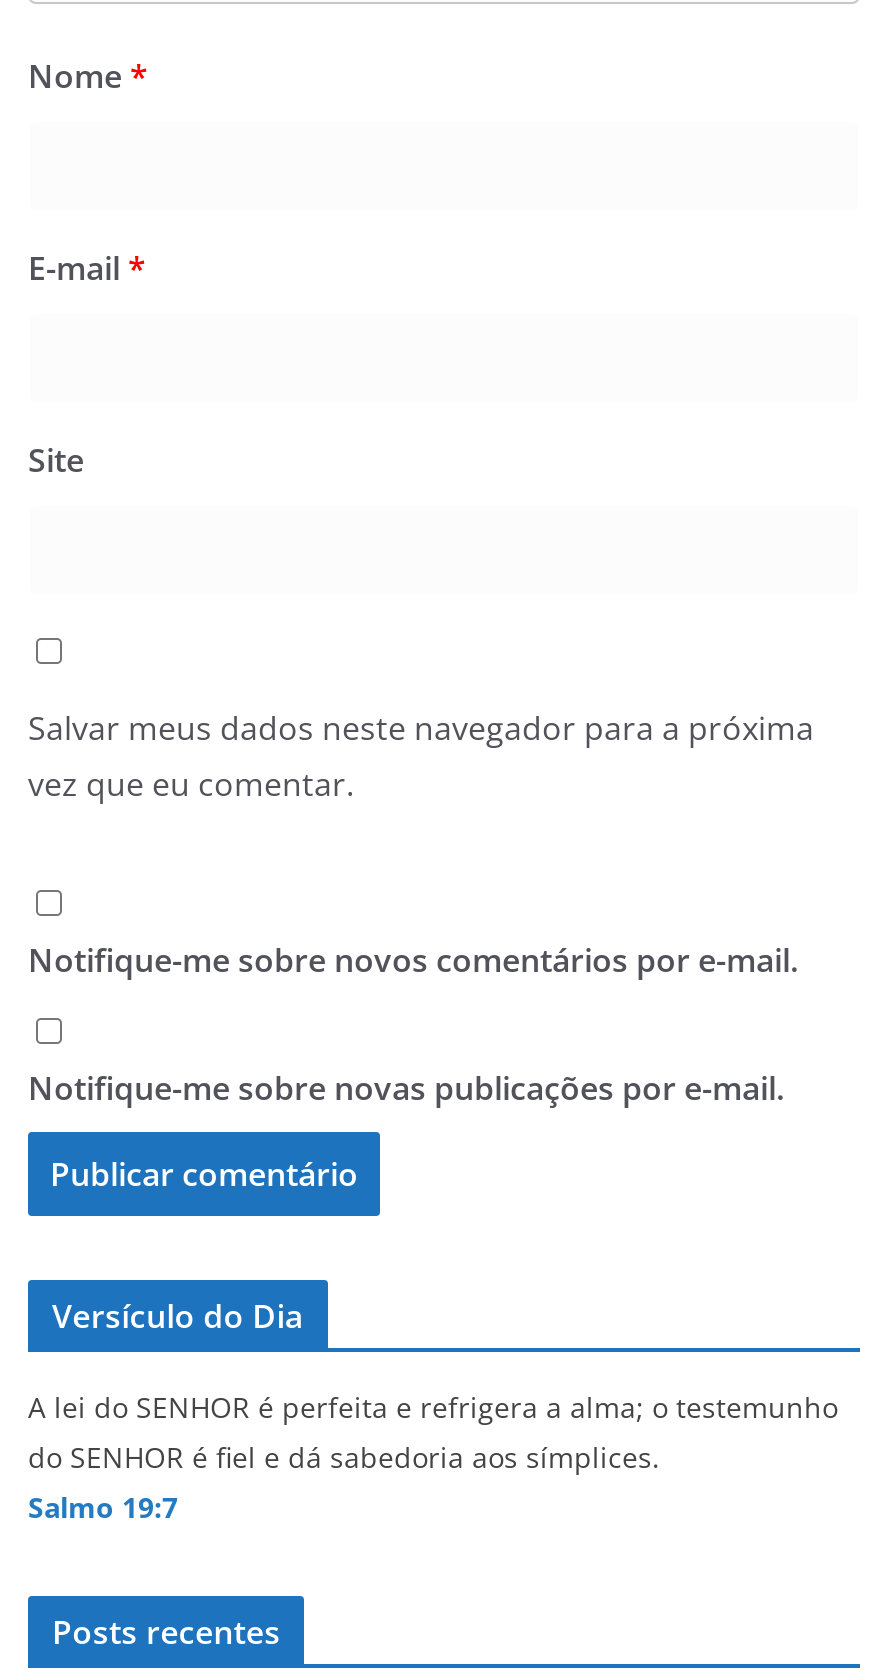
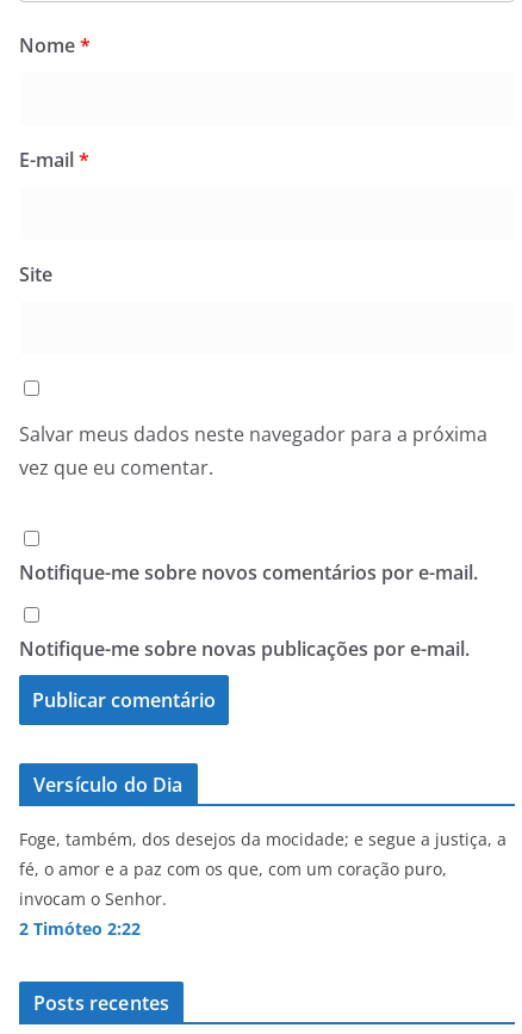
[28,1388,838,1526] A lei do SENHOR é perfeita e refrigera a alma; o testemunho | do SENHOR é fiel e dá sabedoria aos símplices. | Salmo 19:7 -> [19,828,507,940] Foge, também, dos desejos da mocidade; e segue a justiça, a | fé, o amor e a paz com os que, com um coração puro, | invocam o Senhor. | 2 Timóteo 2:22

